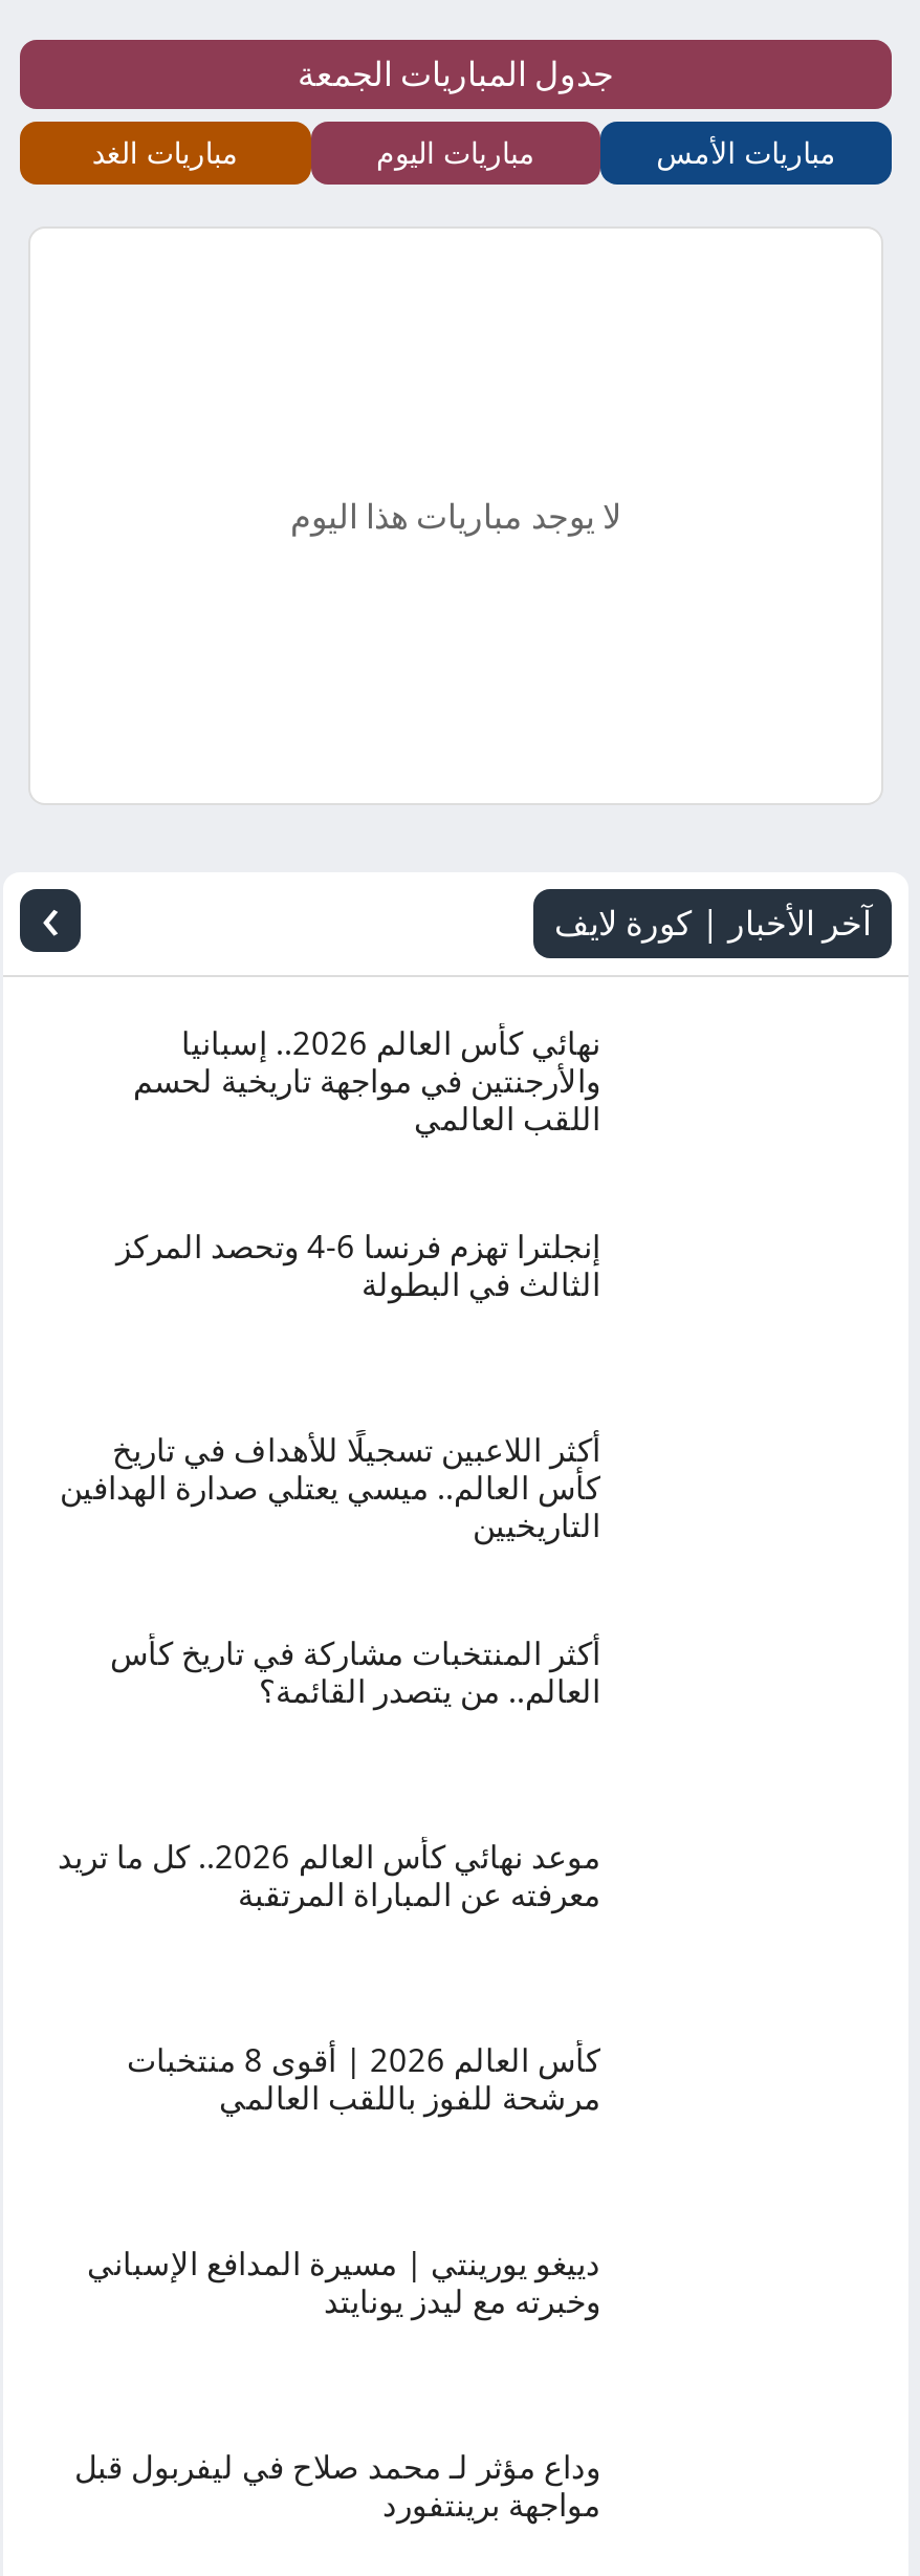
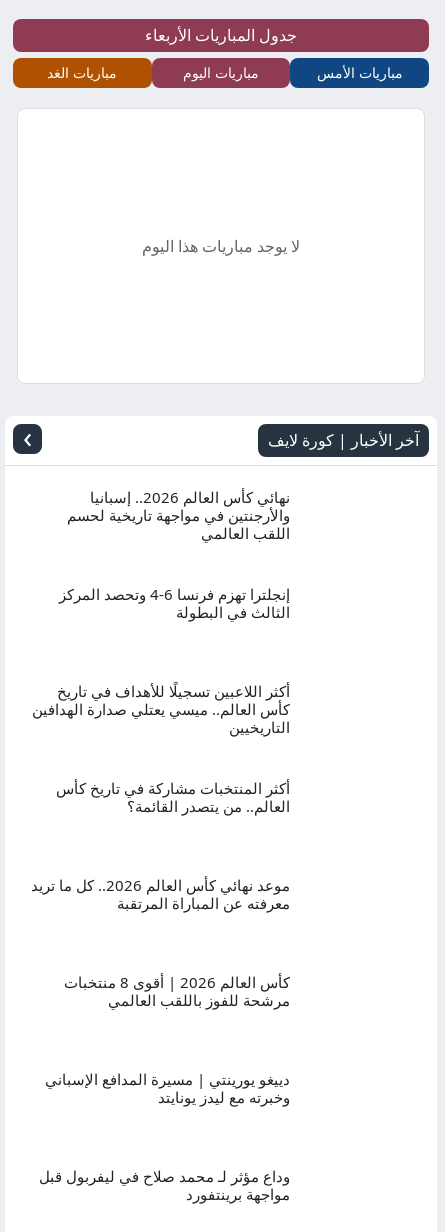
[298,50,614,96] جدول المباريات الجمعة -> [145,24,297,46] جدول المباريات الأربعاء

